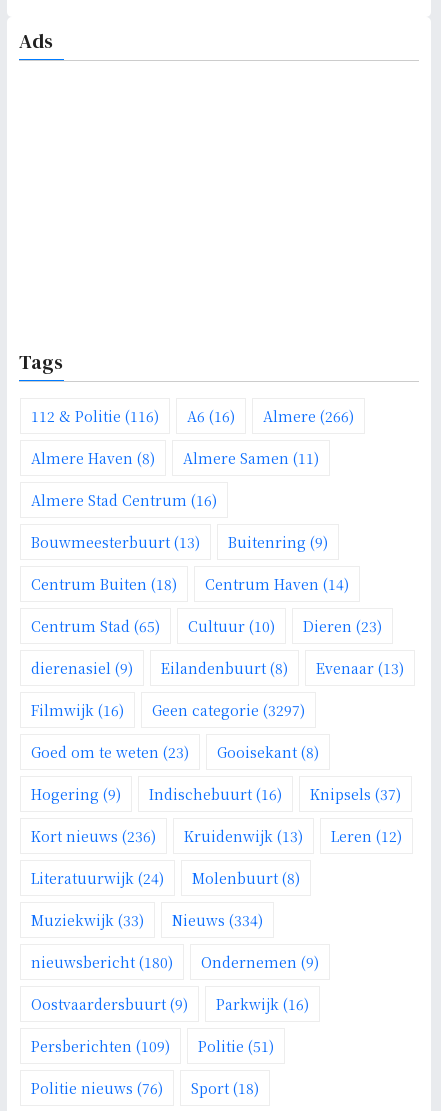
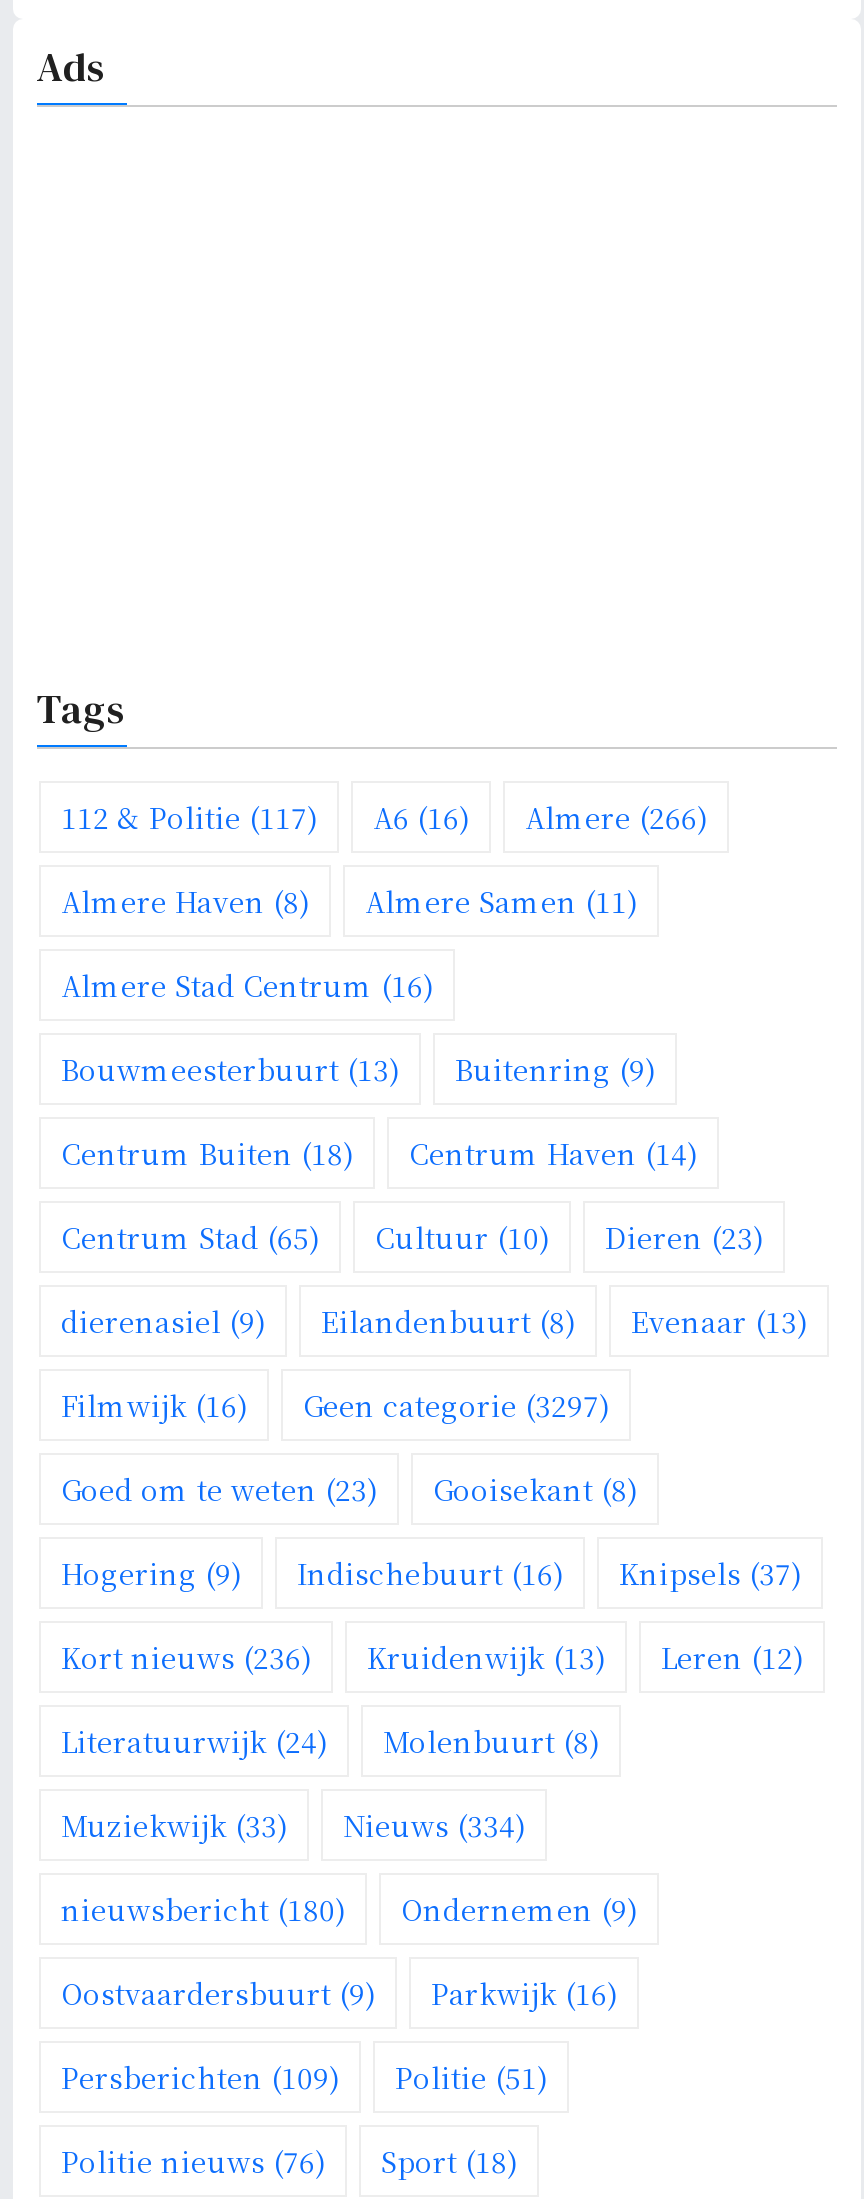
[31,406,354,426] 112 & Politie (116) A6 (16) Almere (266) -> [61,797,707,837] 112 & Politie (117) A6 (16) Almere (266)

